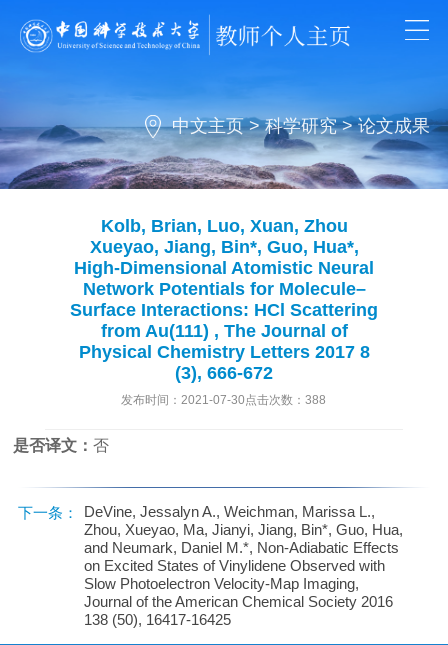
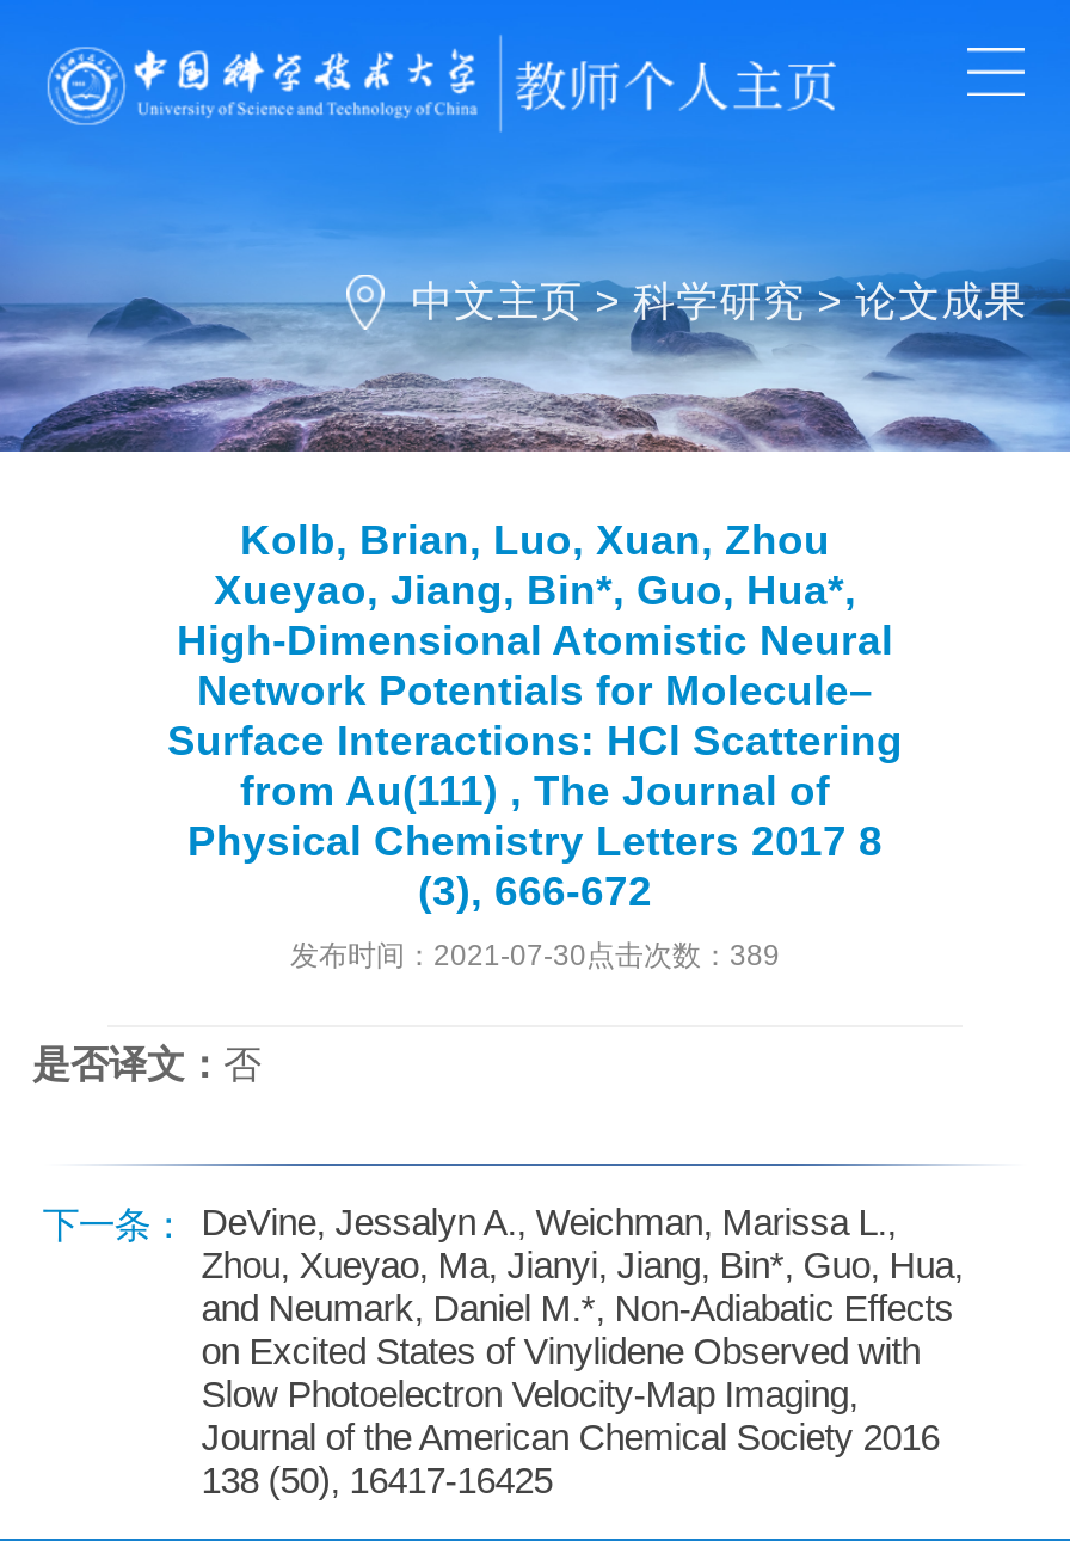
[121,393,326,407] 发布时间：2021-07-30点击次数：388 -> [290,939,780,972] 发布时间：2021-07-30点击次数：389

